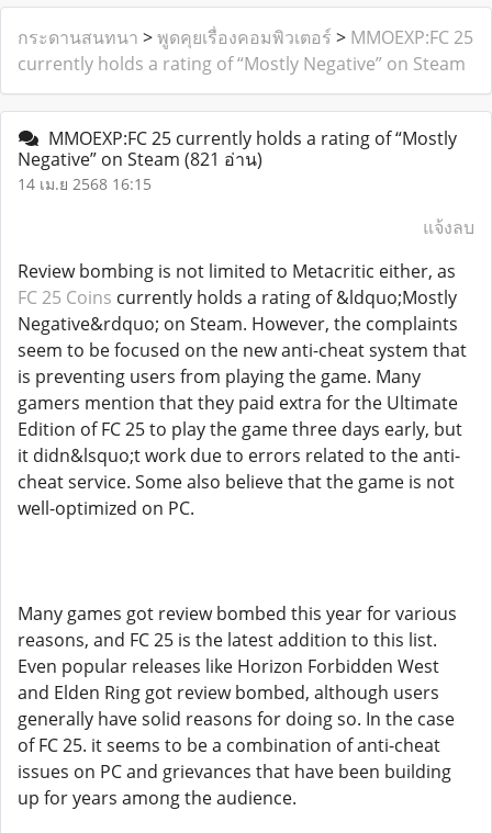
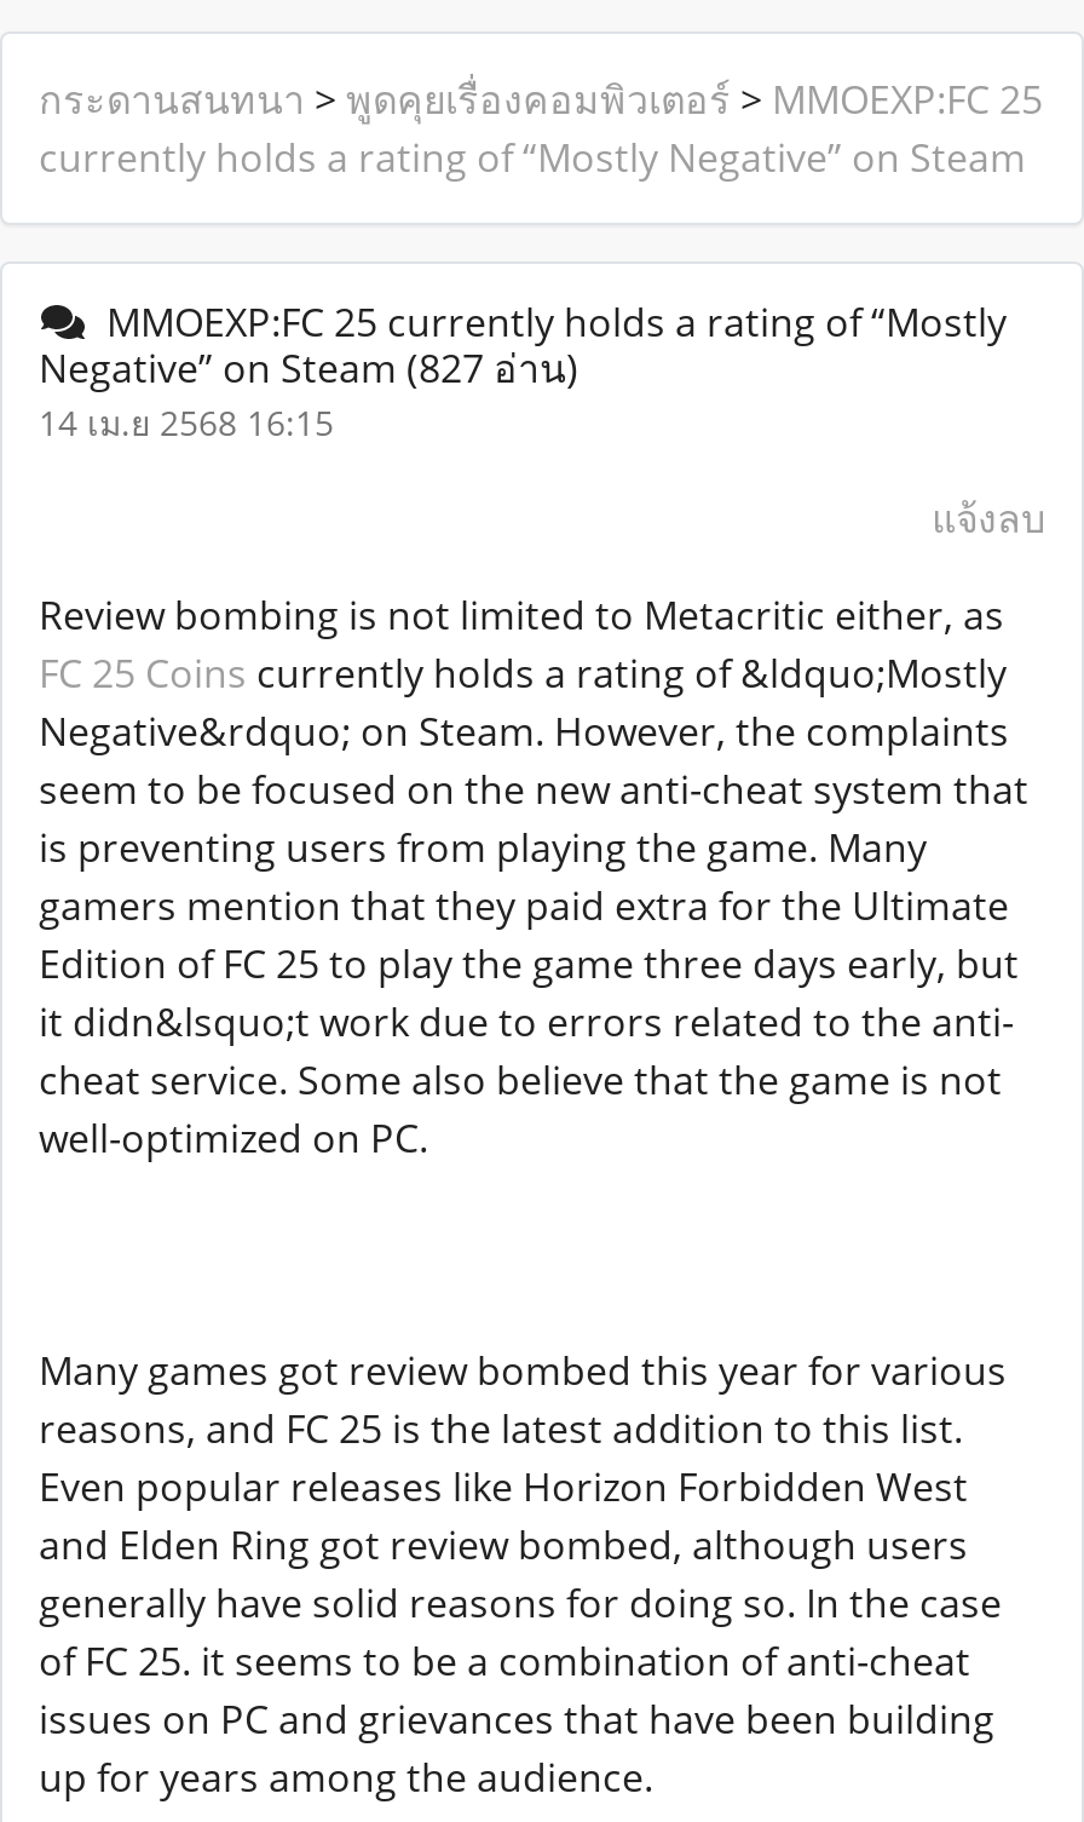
[18,147,262,171] Negative” on Steam (821 อ่าน) -> [39,341,578,395] Negative” on Steam (827 อ่าน)

